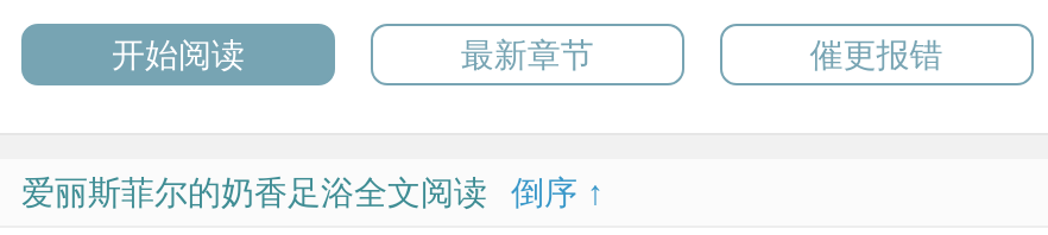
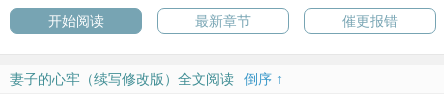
[21,174,487,212] 爱丽斯菲尔的奶香足浴全文阅读 -> [10,71,234,87] 妻子的心牢（续写修改版）全文阅读

